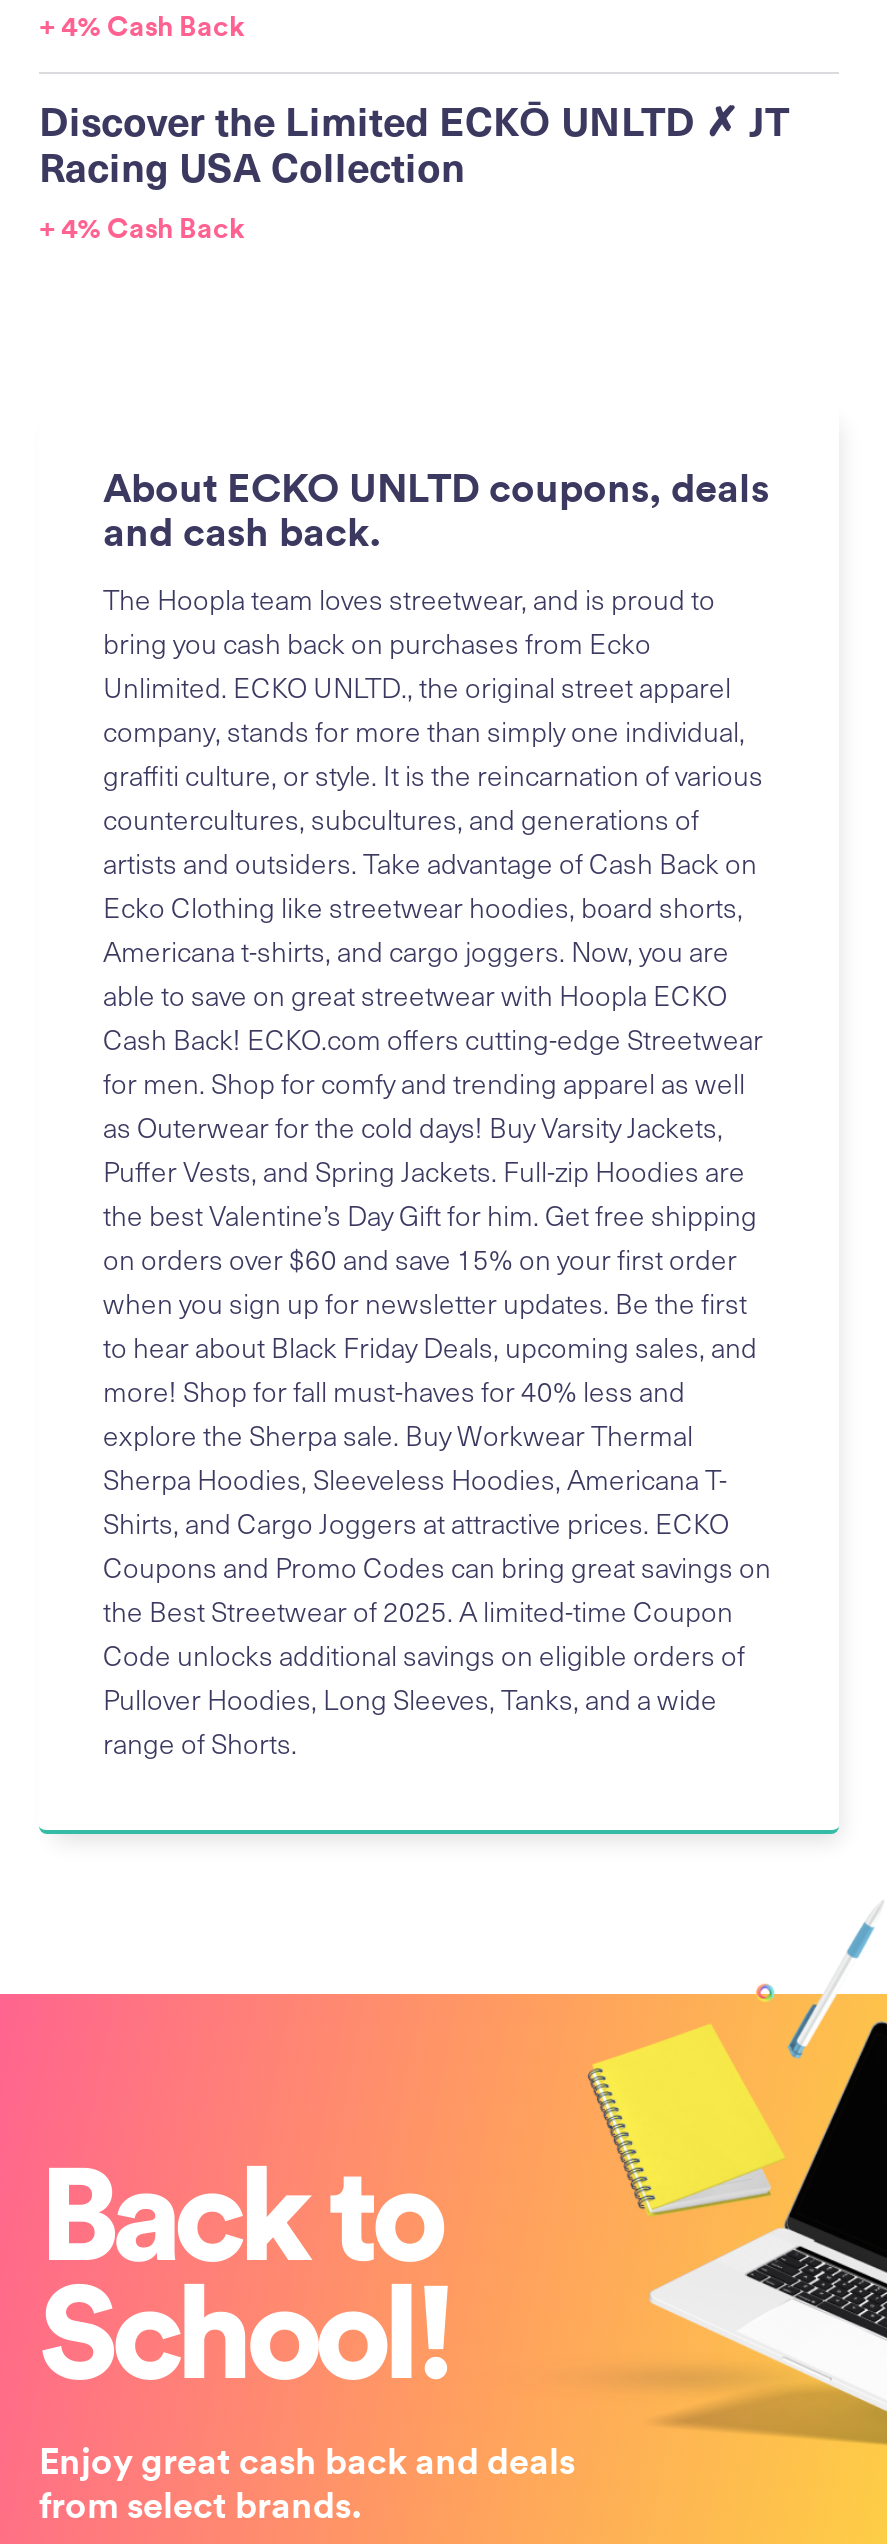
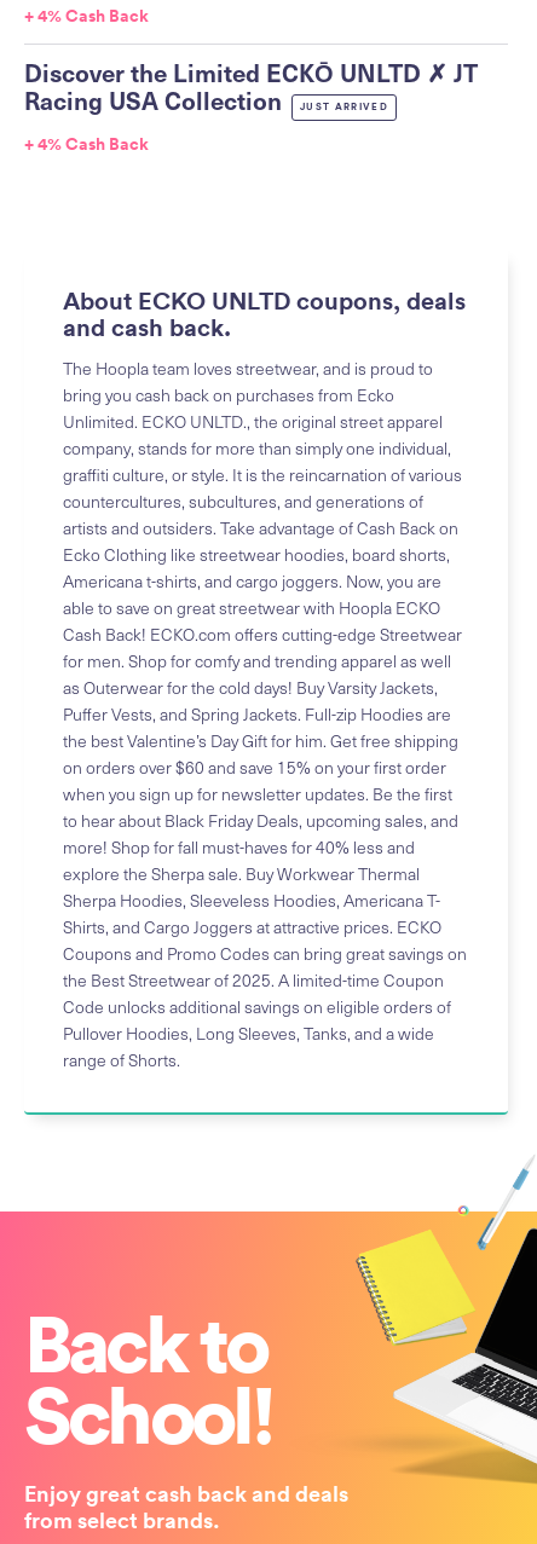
none -> [300,100,388,115] JUST ARRIVED

